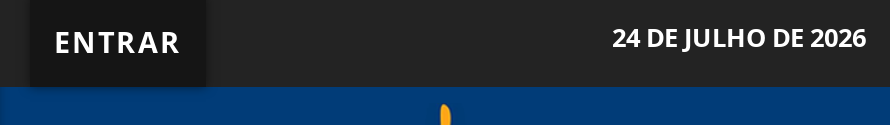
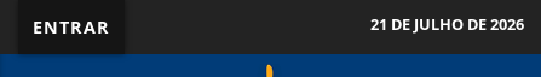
[612,19,866,55] 24 DE JULHO DE 2026 -> [370,13,524,35] 21 DE JULHO DE 2026

